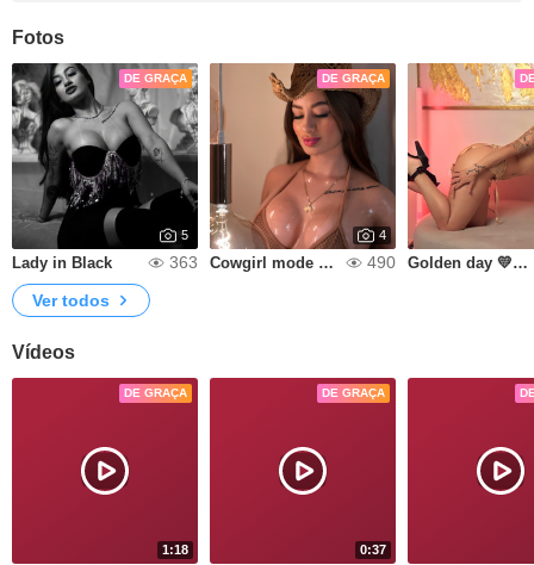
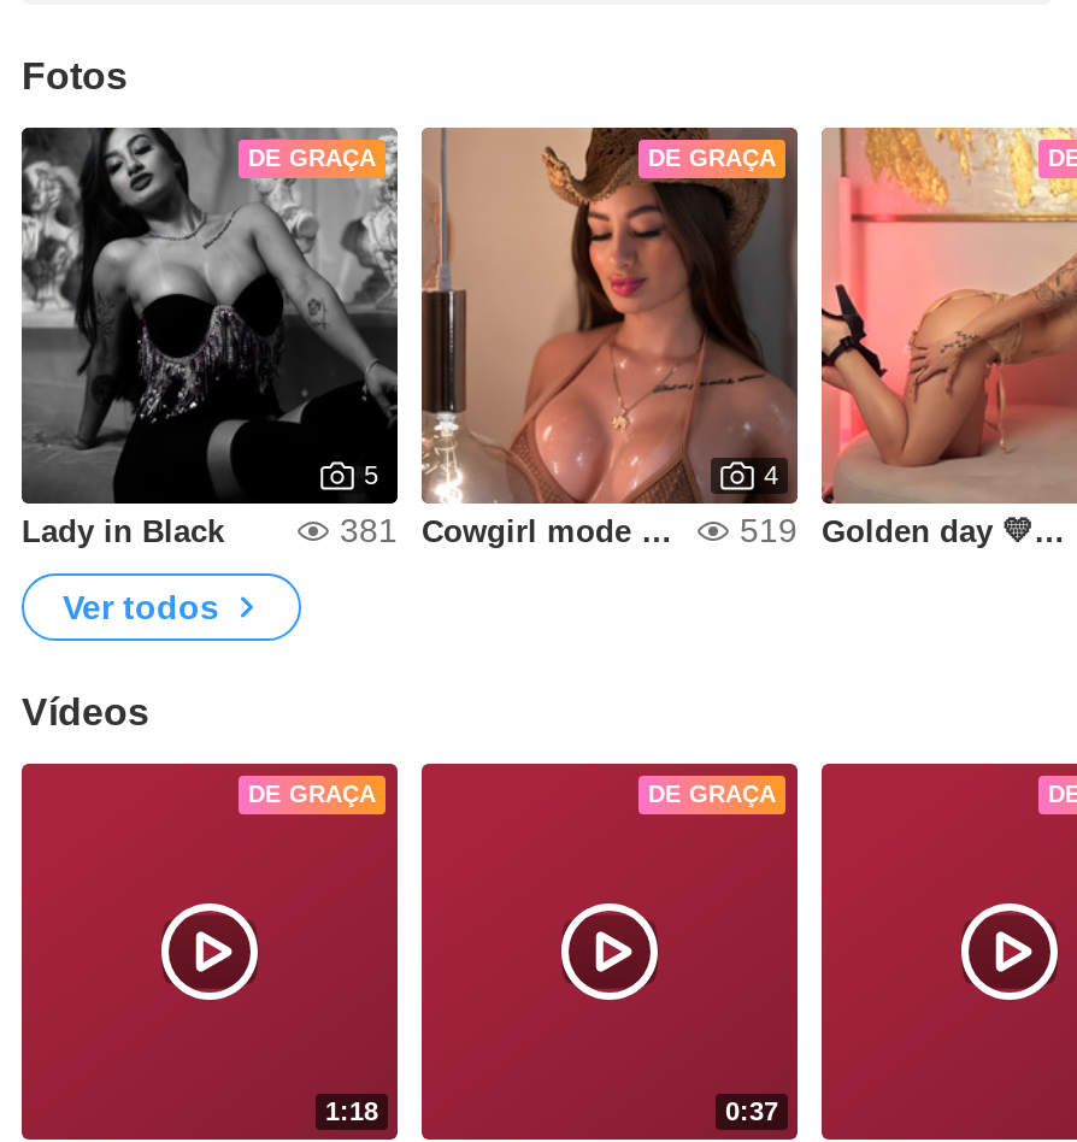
[169,253,198,272] 363 -> [340,511,398,549] 381
[367,253,396,272] 490 -> [740,511,798,549] 519

